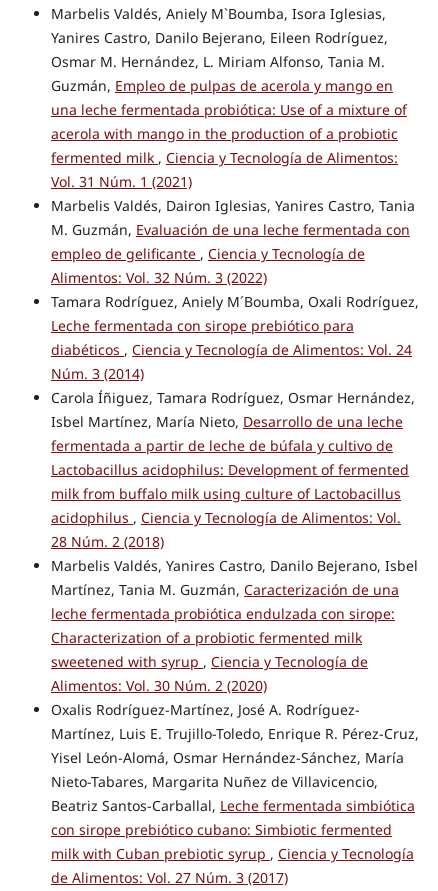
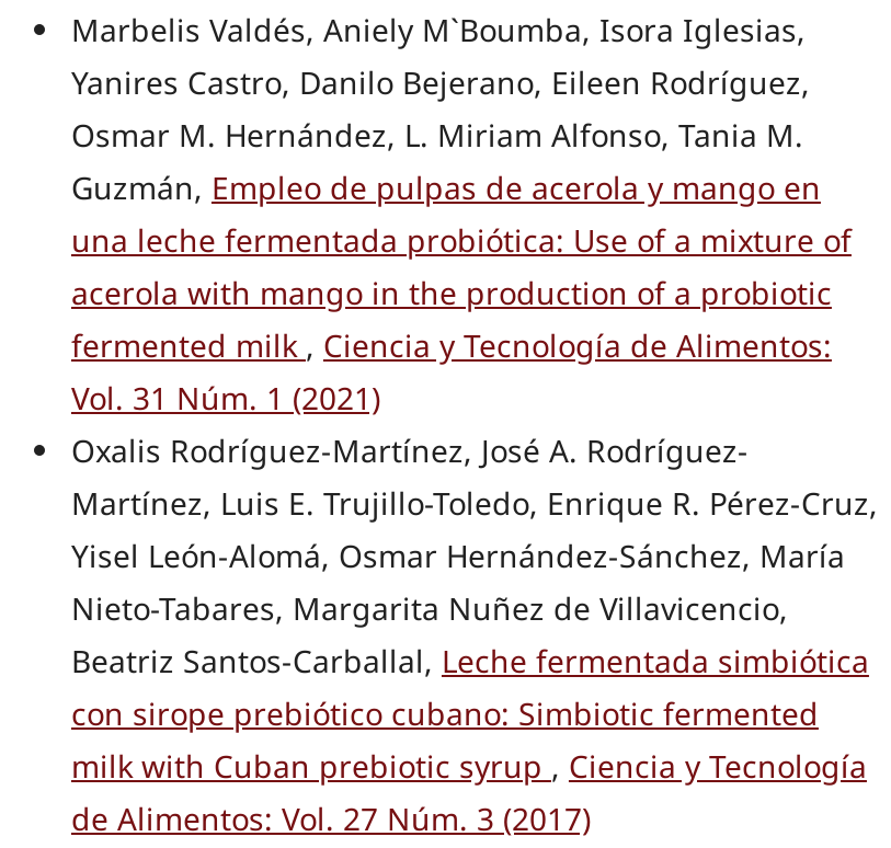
[51,196,419,695] Marbelis Valdés, Dairon Iglesias, Yanires Castro, Tania | M. Guzmán, Evaluación de una leche fermentada con | empleo de gelificante, Ciencia y Tecnología de | Alimentos: Vol. 32 Núm. 3 (2022) | Tamara Rodríguez, Aniely M´Boumba, Oxali Rodríguez, | Leche fermentada con sirope prebiótico para | diabéticos, Ciencia y Tecnología de Alimentos: Vol. 24 | Núm. 3 (2014) | Carola Íñiguez, Tamara Rodríguez, Osmar Hernández, | Isbel Martínez, María Nieto, Desarrollo de una leche | fermentada a partir de leche de búfala y cultivo de | Lactobacillus acidophilus: Development of fermented | milk from buffalo milk using culture of Lactobacillus | acidophilus, Ciencia y Tecnología de Alimentos: Vol. | 28 Núm. 2 (2018) | Marbelis Valdés, Yanires Castro, Danilo Bejerano, Isbel | Martínez, Tania M. Guzmán, Caracterización de una | leche fermentada probiótica endulzada con sirope: | Characterization of a probiotic fermented milk | sweetened with syrup, Ciencia y Tecnología de | Alimentos: Vol. 30 Núm. 2 (2020) -> none

